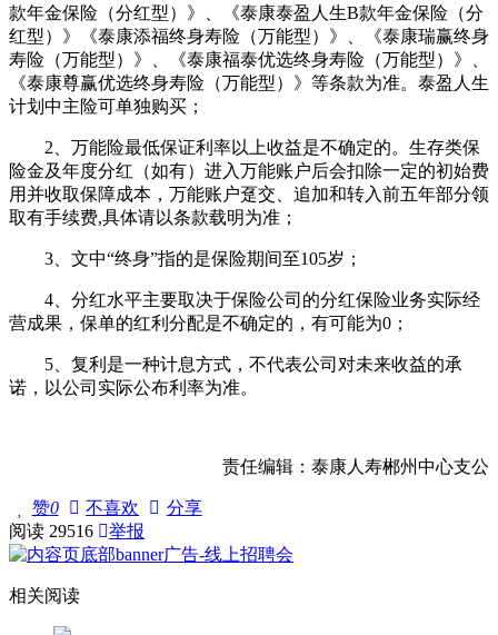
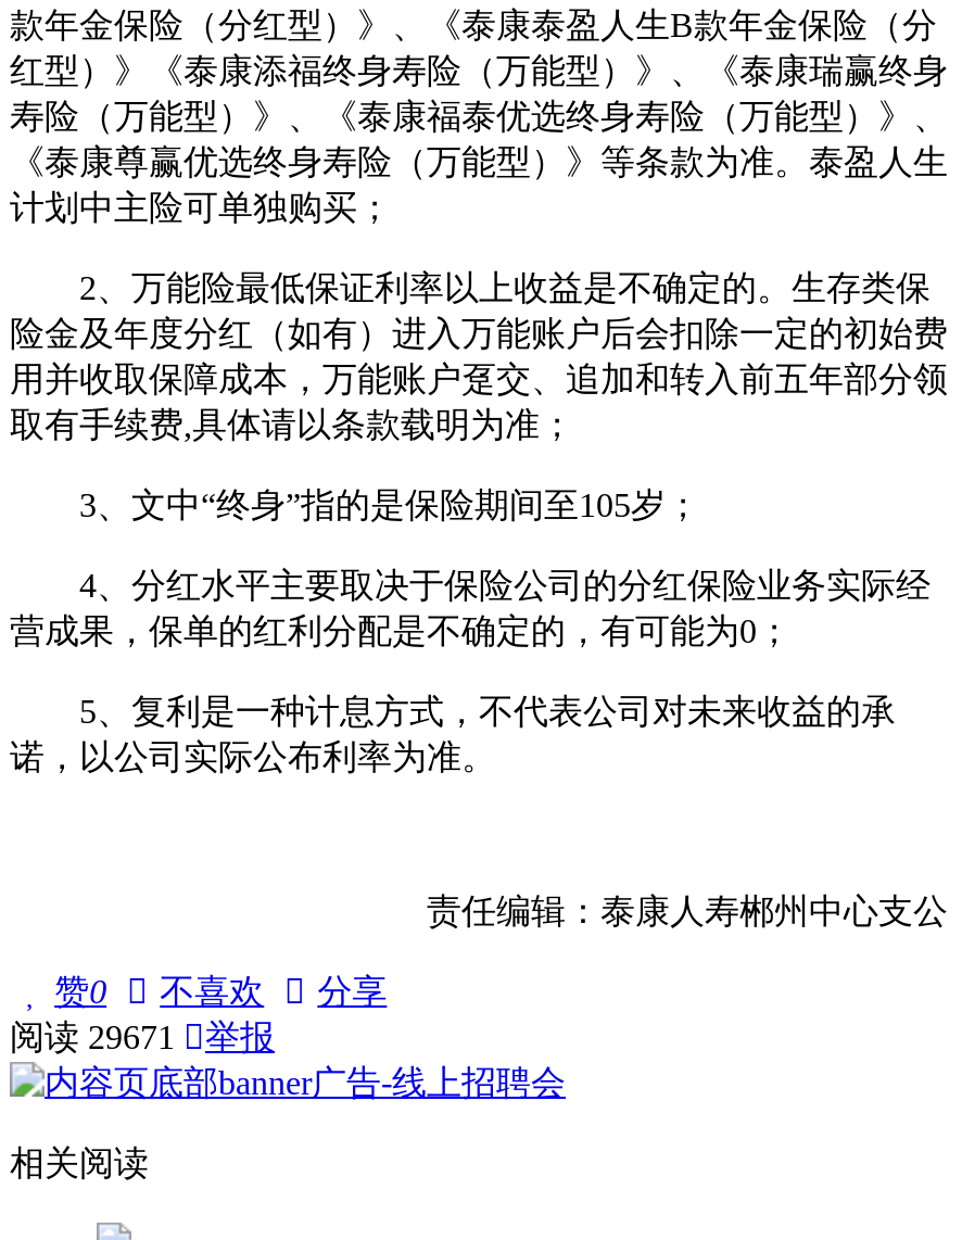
[9,521,145,540] 阅读 29516 举报 -> [10,1018,275,1055] 阅读 29671 举报

